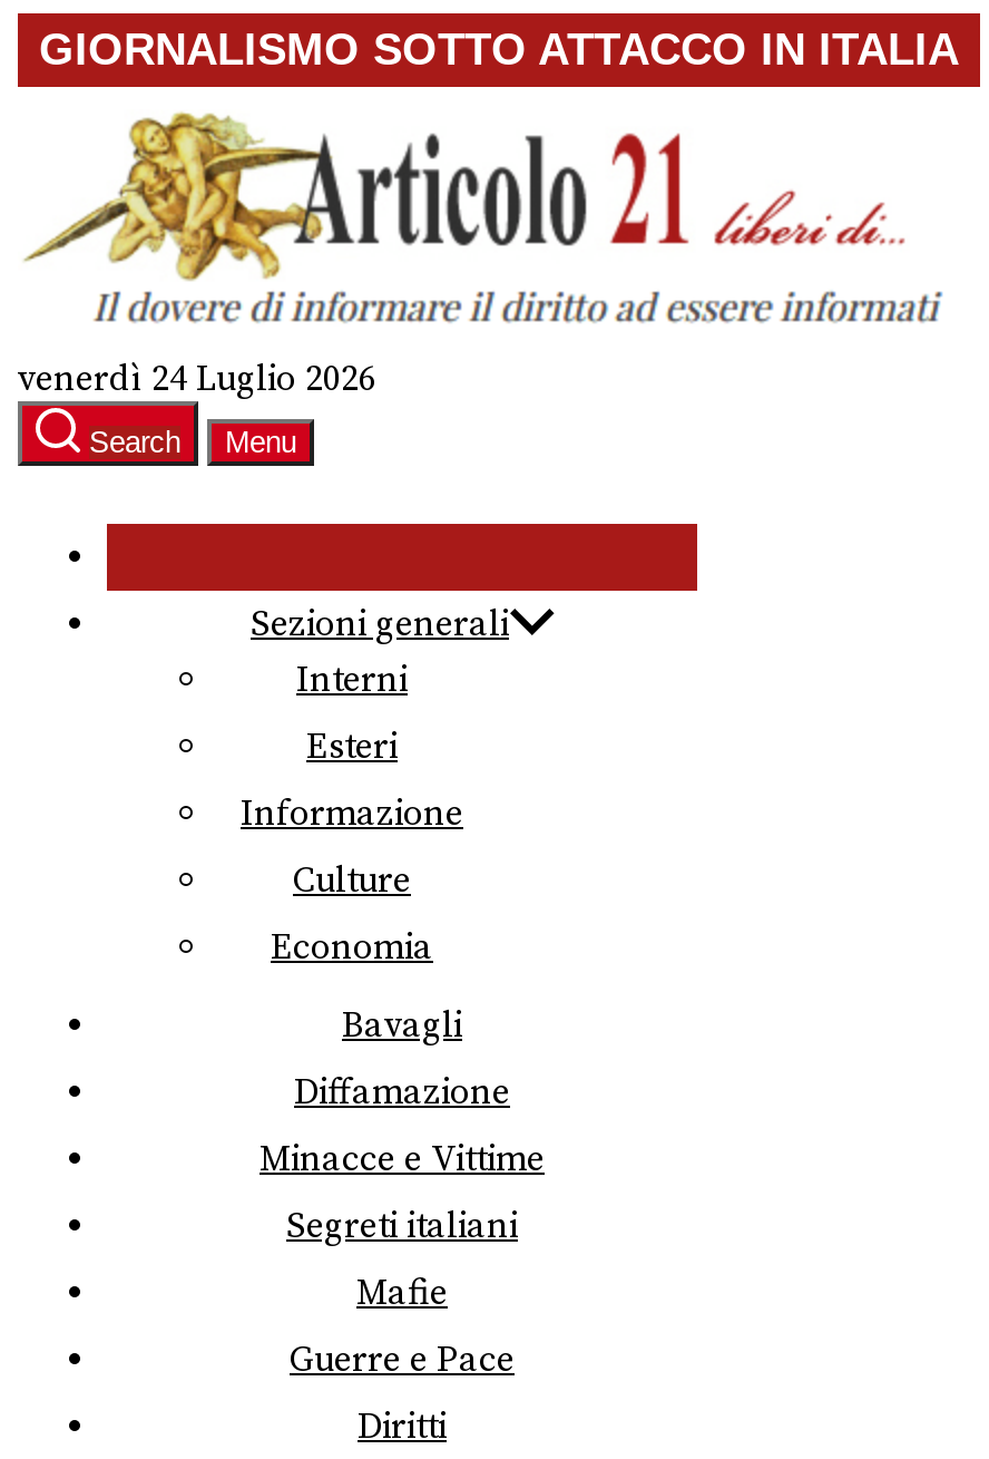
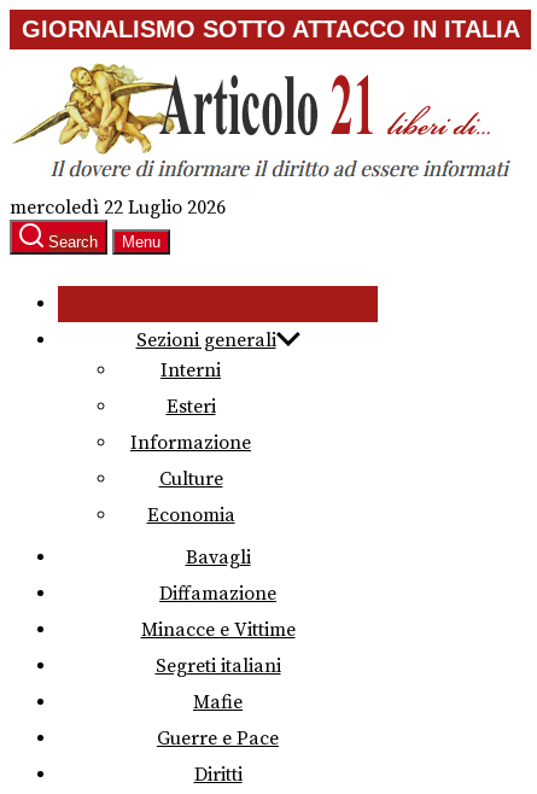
[18,357,376,401] venerdì 24 Luglio 2026 -> [10,195,226,220] mercoledì 22 Luglio 2026

